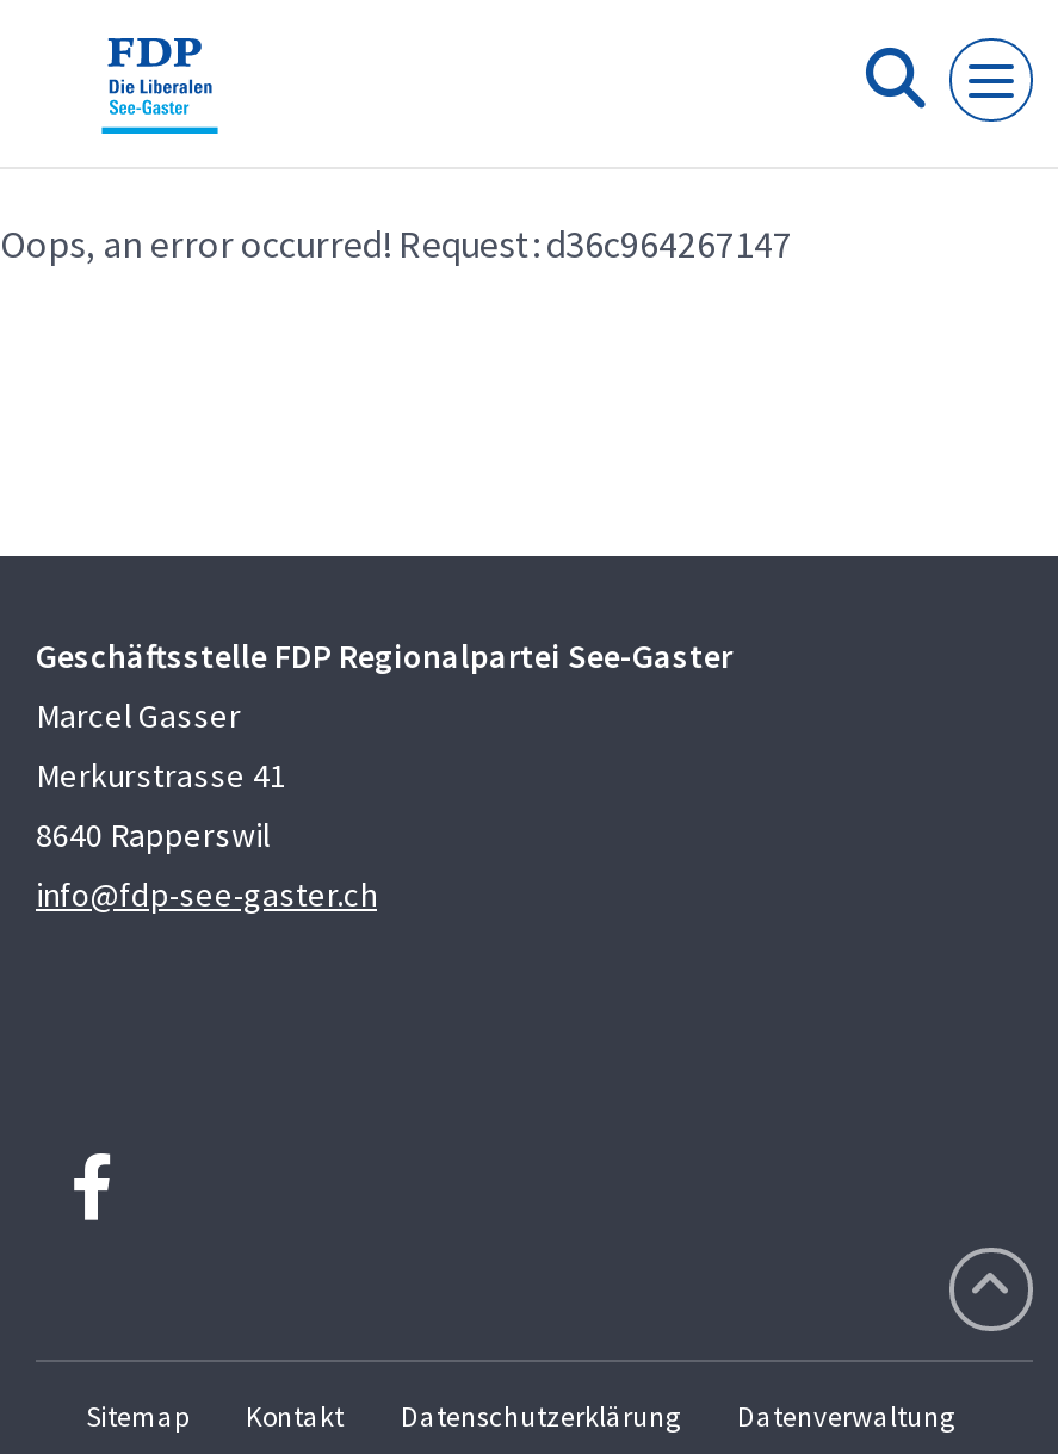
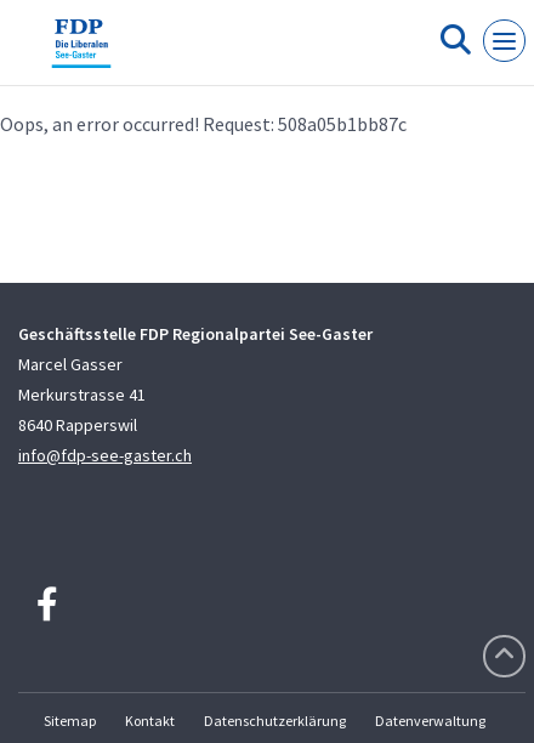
[0,219,792,267] Oops, an error occurred! Request: d36c964267147 -> [0,112,407,136] Oops, an error occurred! Request: 508a05b1bb87c

